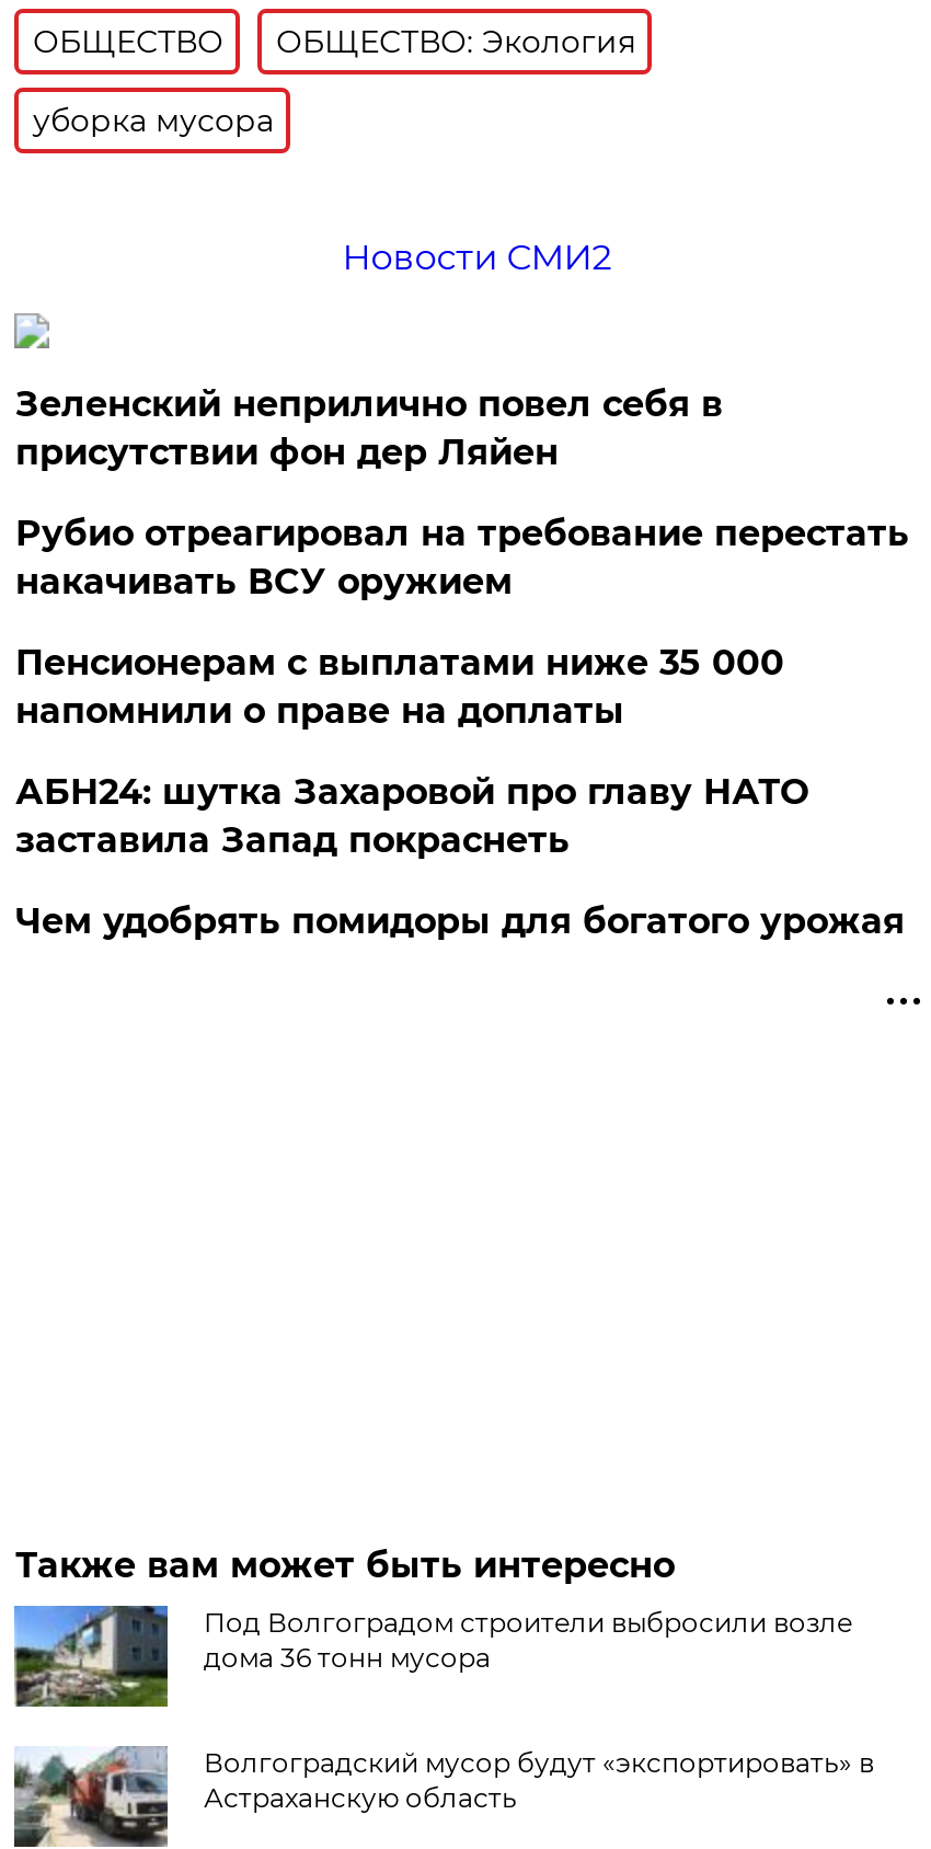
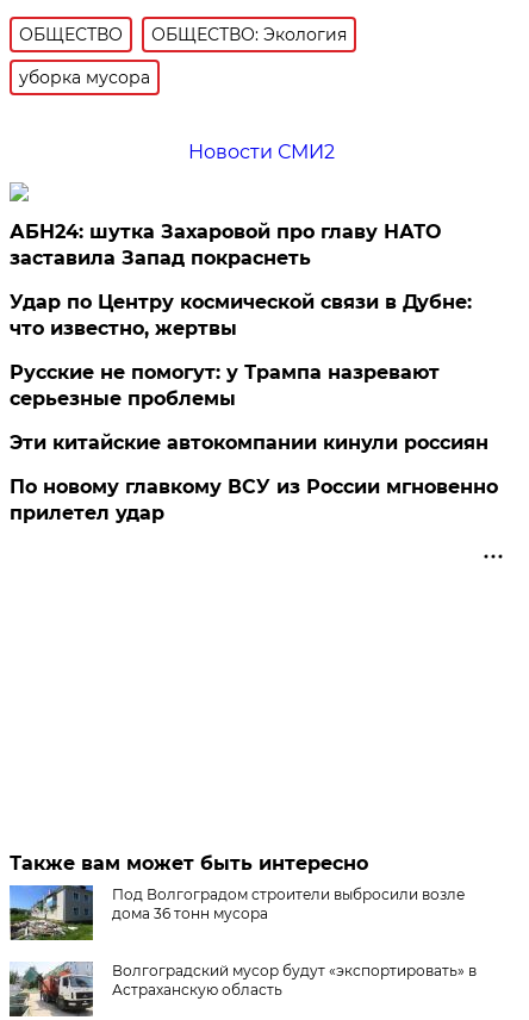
[15,383,909,731] Зеленский неприлично повел cебя в | присутствии фон дер Ляйен | Рубио отреагировал на требование перестать | накачивать ВСУ оружием | Пенсионерам с выплатами ниже 35 000 | напомнили о праве на доплаты -> none
moved [15,771,808,861] -> [10,220,441,269]: АБН24: шутка Захаровой про главу НАТО | заставила Запад покраснеть
[15,900,904,942] Чем удобрять помидоры для богатого урожая -> [10,291,498,524] Удар по Центру космической связи в Дубне: | что известно, жертвы | Русские не помогут: у Трампа назревают | серьезные проблемы | Эти китайские автокомпании кинули россиян | По новому главкому ВСУ из России мгновенно | прилетел удар

